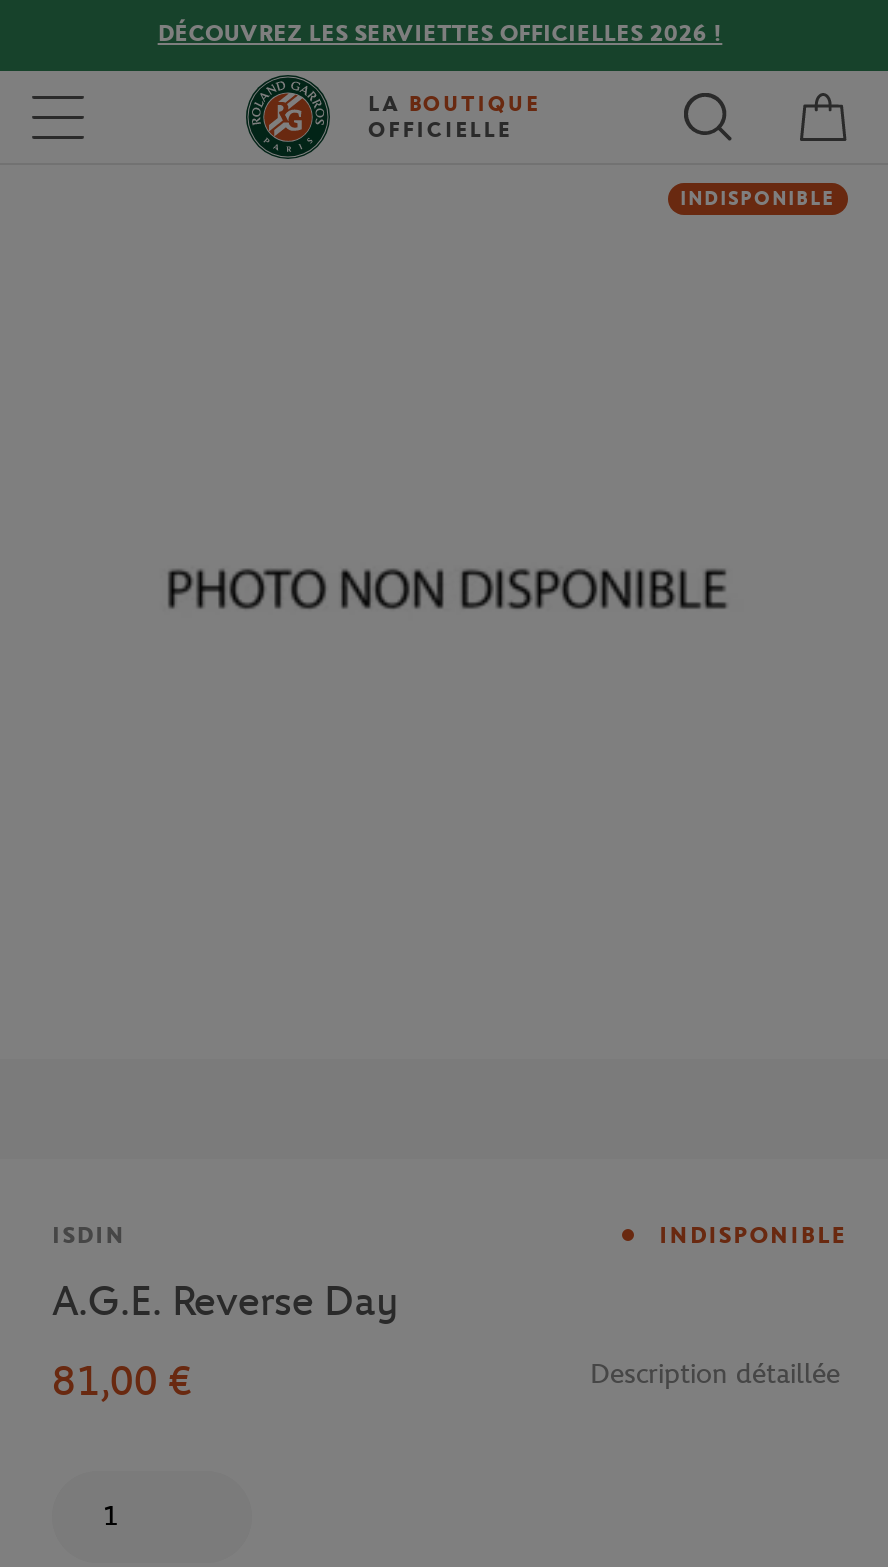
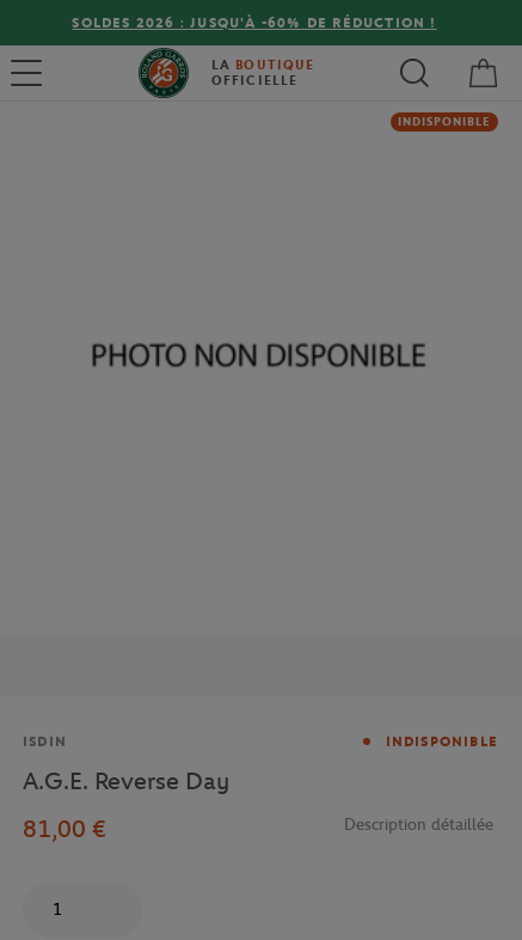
[158,19,722,47] DÉCOUVREZ LES SERVIETTES OFFICIELLES 2026 ! -> [72,14,437,31] SOLDES 2026 : JUSQU'À -60% DE RÉDUCTION !

